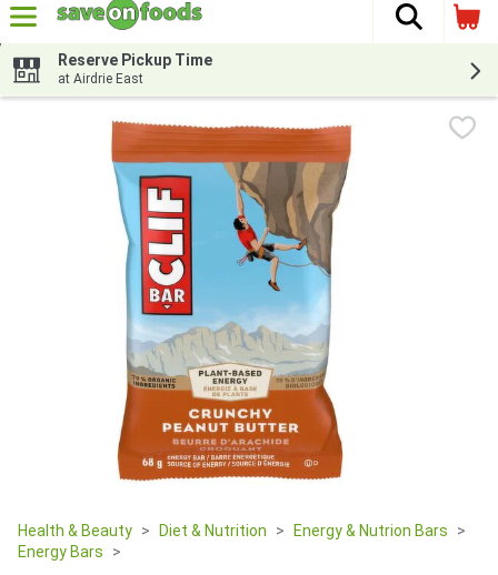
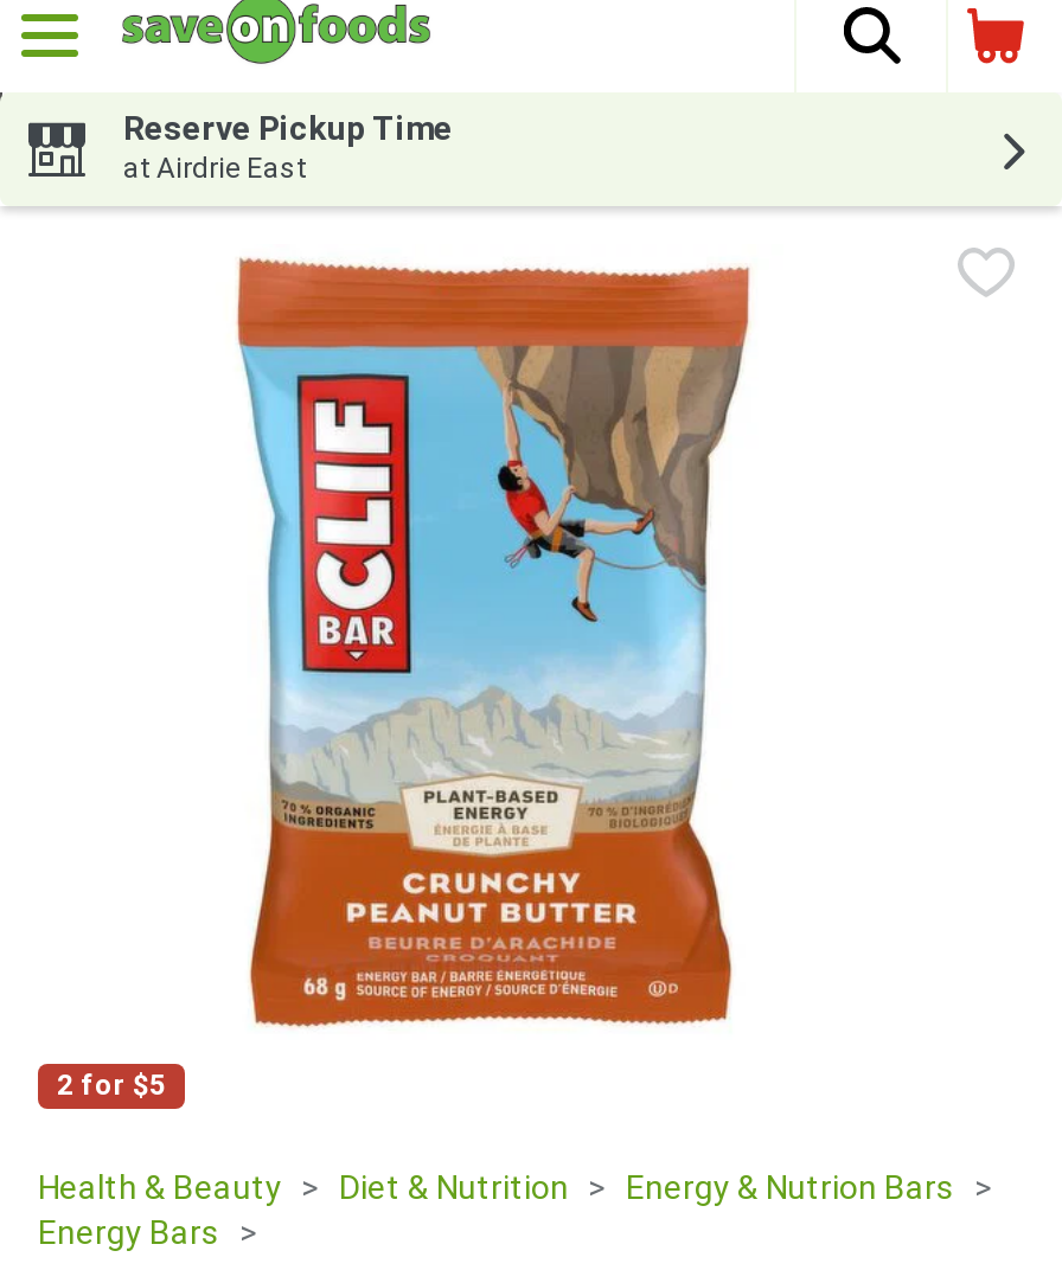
none -> [57,1069,166,1102] 2 for $5

